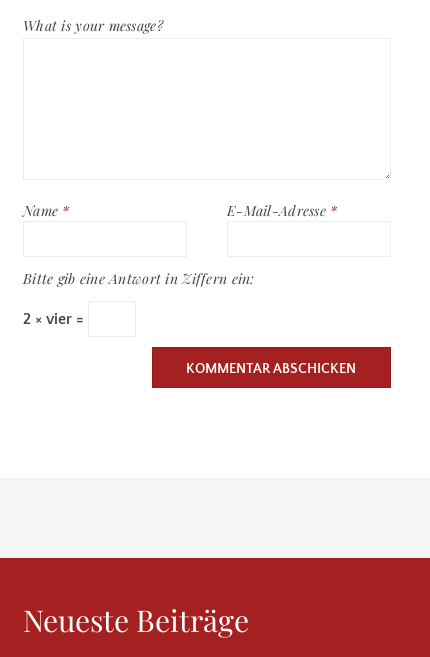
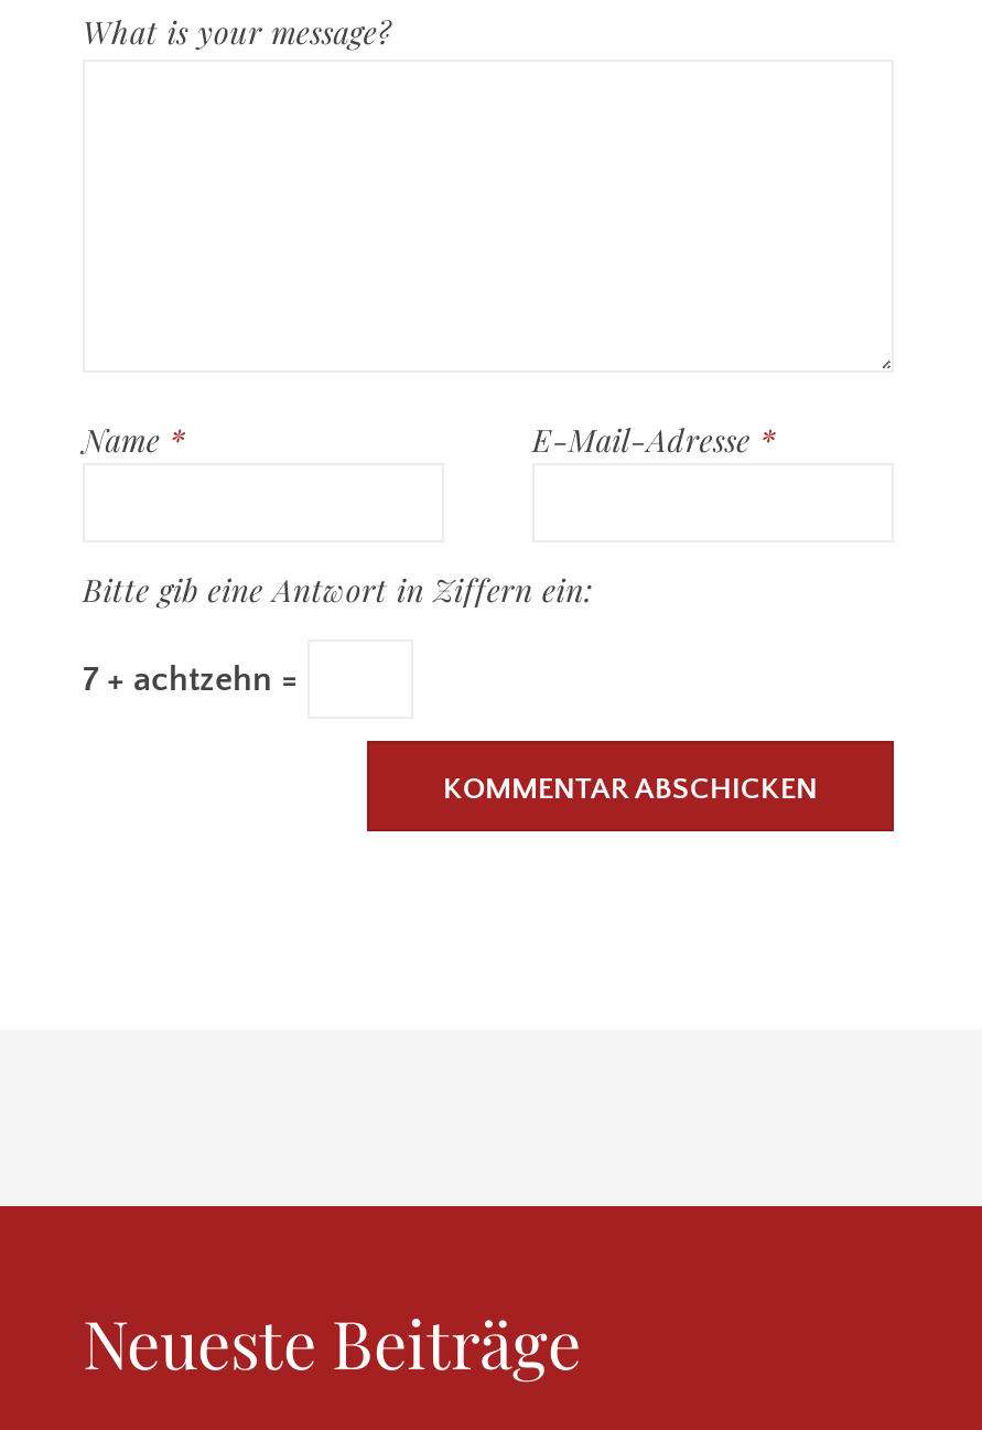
[23,310,88,328] 2 × vier = -> [83,659,307,699] 7 + achtzehn =

